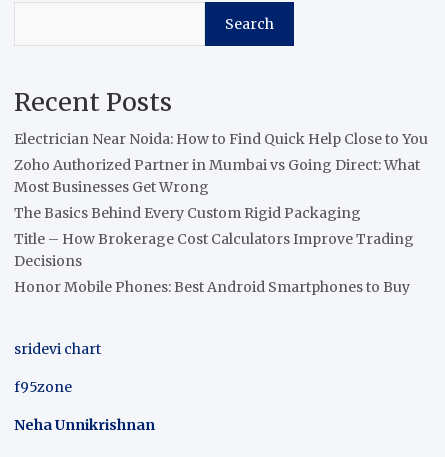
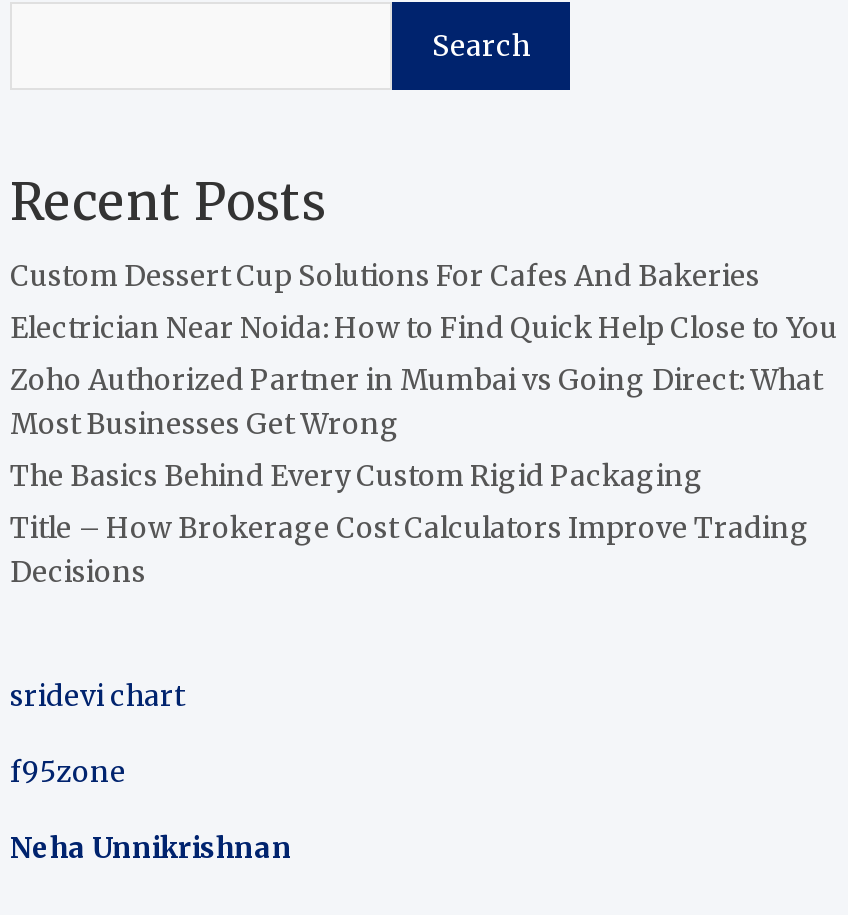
none -> [10,258,760,294] Custom Dessert Cup Solutions For Cafes And Bakeries
moved [14,130,428,270] -> [10,310,838,590]: Electrician Near Noida: How to Find Quick Help Close to You | Zoho Authorized Partner in Mumbai vs Going Direct: What | Most Businesses Get Wrong | The Basics Behind Every Custom Rigid Packaging | Title – How Brokerage Cost Calculators Improve Trading | Decisions
[14,278,410,296] Honor Mobile Phones: Best Android Smartphones to Buy -> none

